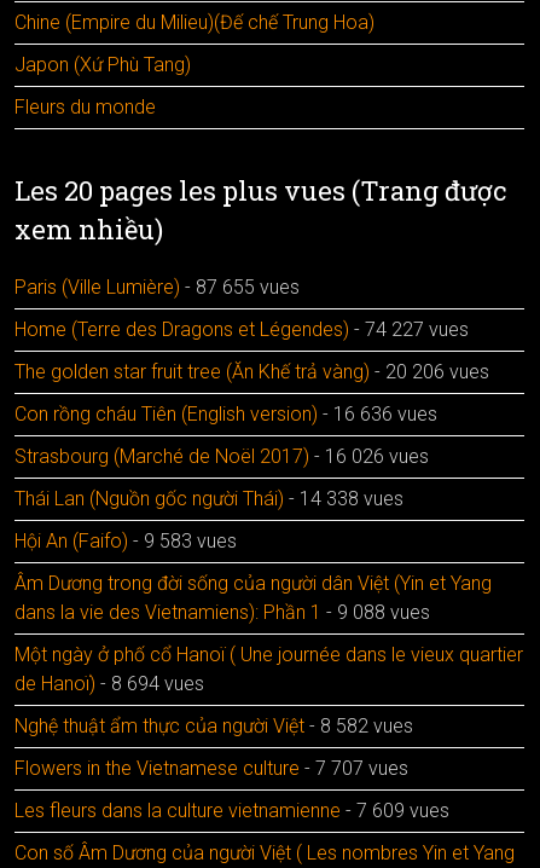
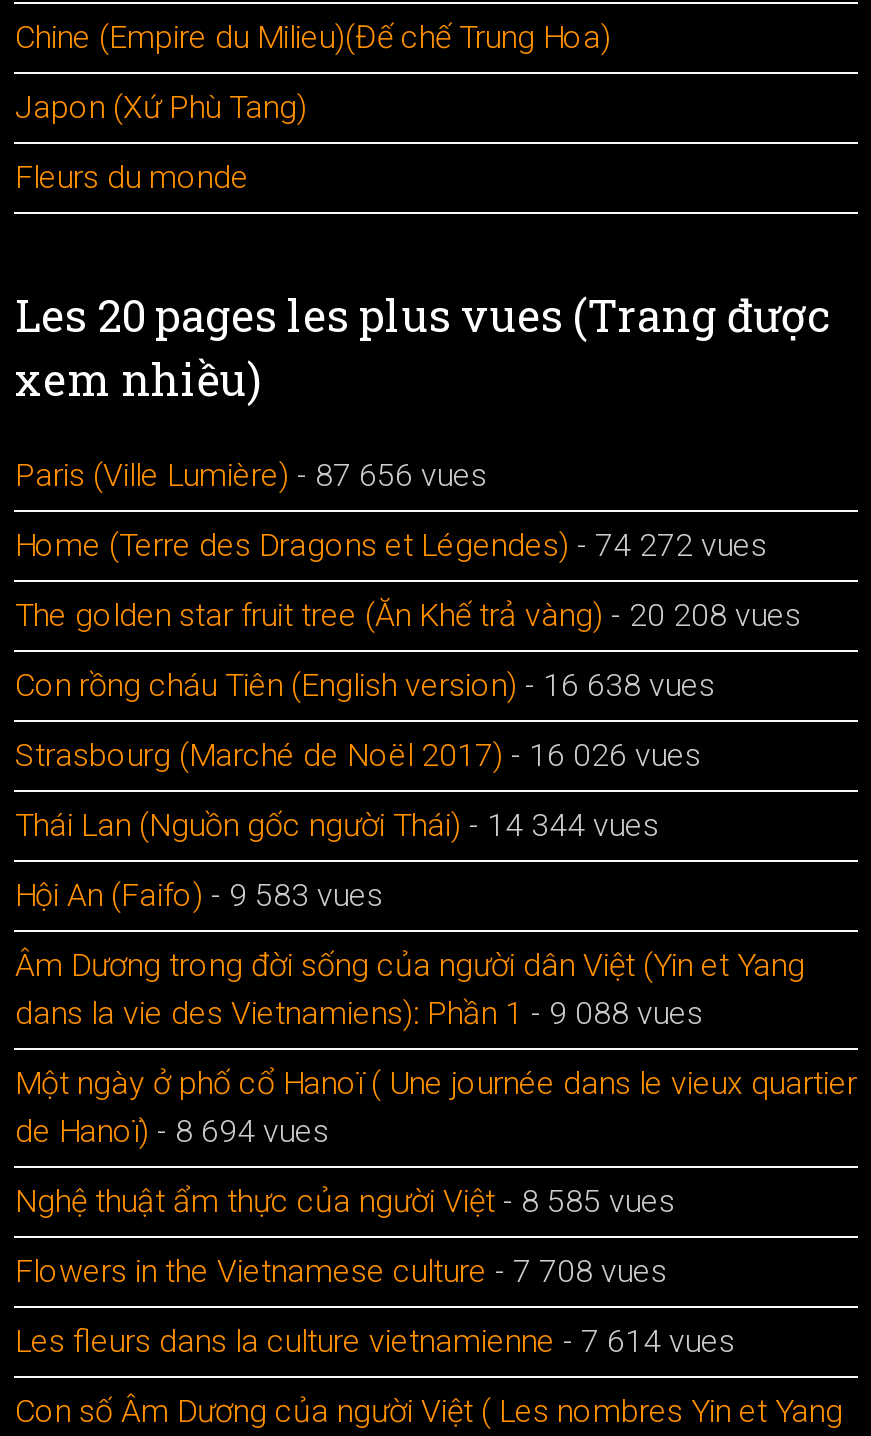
[15,275,300,298] Paris (Ville Lumière) - 87 655 vues -> [15,456,487,494] Paris (Ville Lumière) - 87 656 vues
[15,318,469,341] Home (Terre des Dragons et Légendes) - 74 227 vues -> [15,526,767,564] Home (Terre des Dragons et Légendes) - 74 272 vues
[15,360,490,383] The golden star fruit tree (Ăn Khế trả vàng) - 20 206 vues -> [15,596,801,634] The golden star fruit tree (Ăn Khế trả vàng) - 20 208 vues
[15,402,438,425] Con rồng cháu Tiên (English version) - 16 636 vues -> [15,666,715,704] Con rồng cháu Tiên (English version) - 16 638 vues
[15,487,404,510] Thái Lan (Nguồn gốc người Thái) - 14 338 vues -> [15,806,659,844] Thái Lan (Nguồn gốc người Thái) - 14 344 vues
[15,714,414,737] Nghệ thuật ẩm thực của người Việt - 8 582 vues -> [15,1182,675,1220] Nghệ thuật ẩm thực của người Việt - 8 585 vues
[15,757,409,780] Flowers in the Vietnamese culture - 7 707 vues -> [15,1252,667,1290] Flowers in the Vietnamese culture - 7 708 vues
[15,799,450,822] Les fleurs dans la culture vietnamienne - 7 609 vues -> [15,1322,735,1360] Les fleurs dans la culture vietnamienne - 7 614 vues

